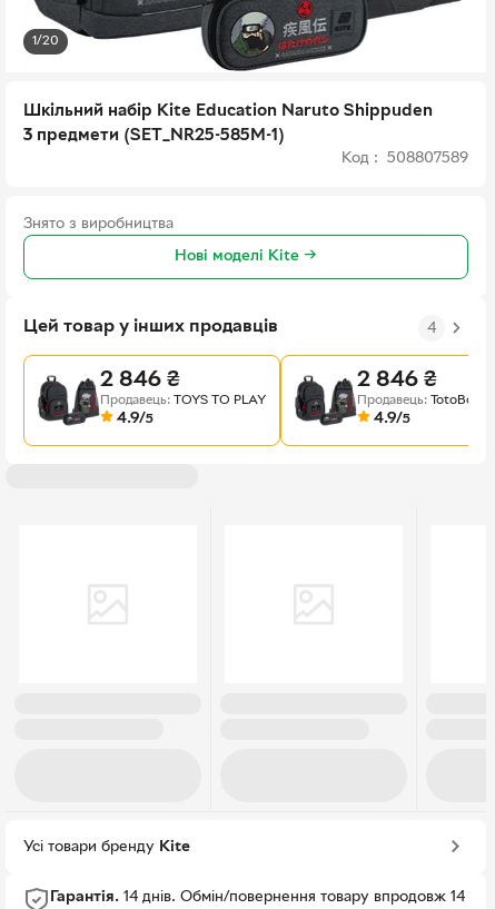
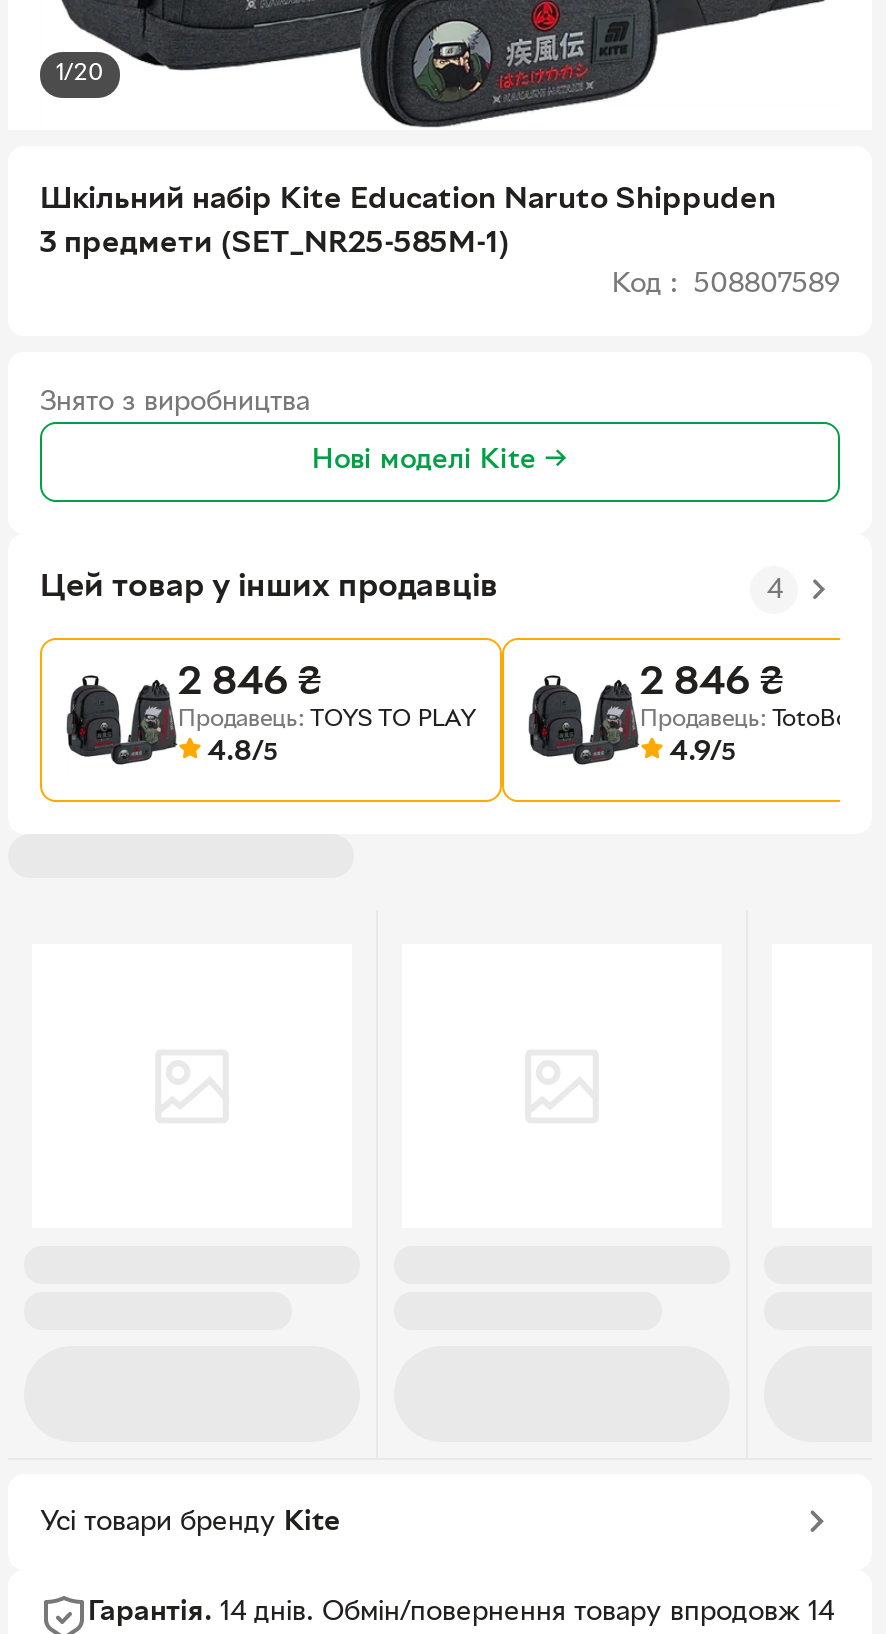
[117,412,154,426] 4.9/5 -> [208,740,278,766] 4.8/5

